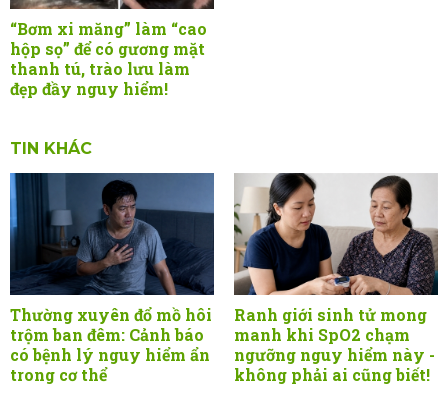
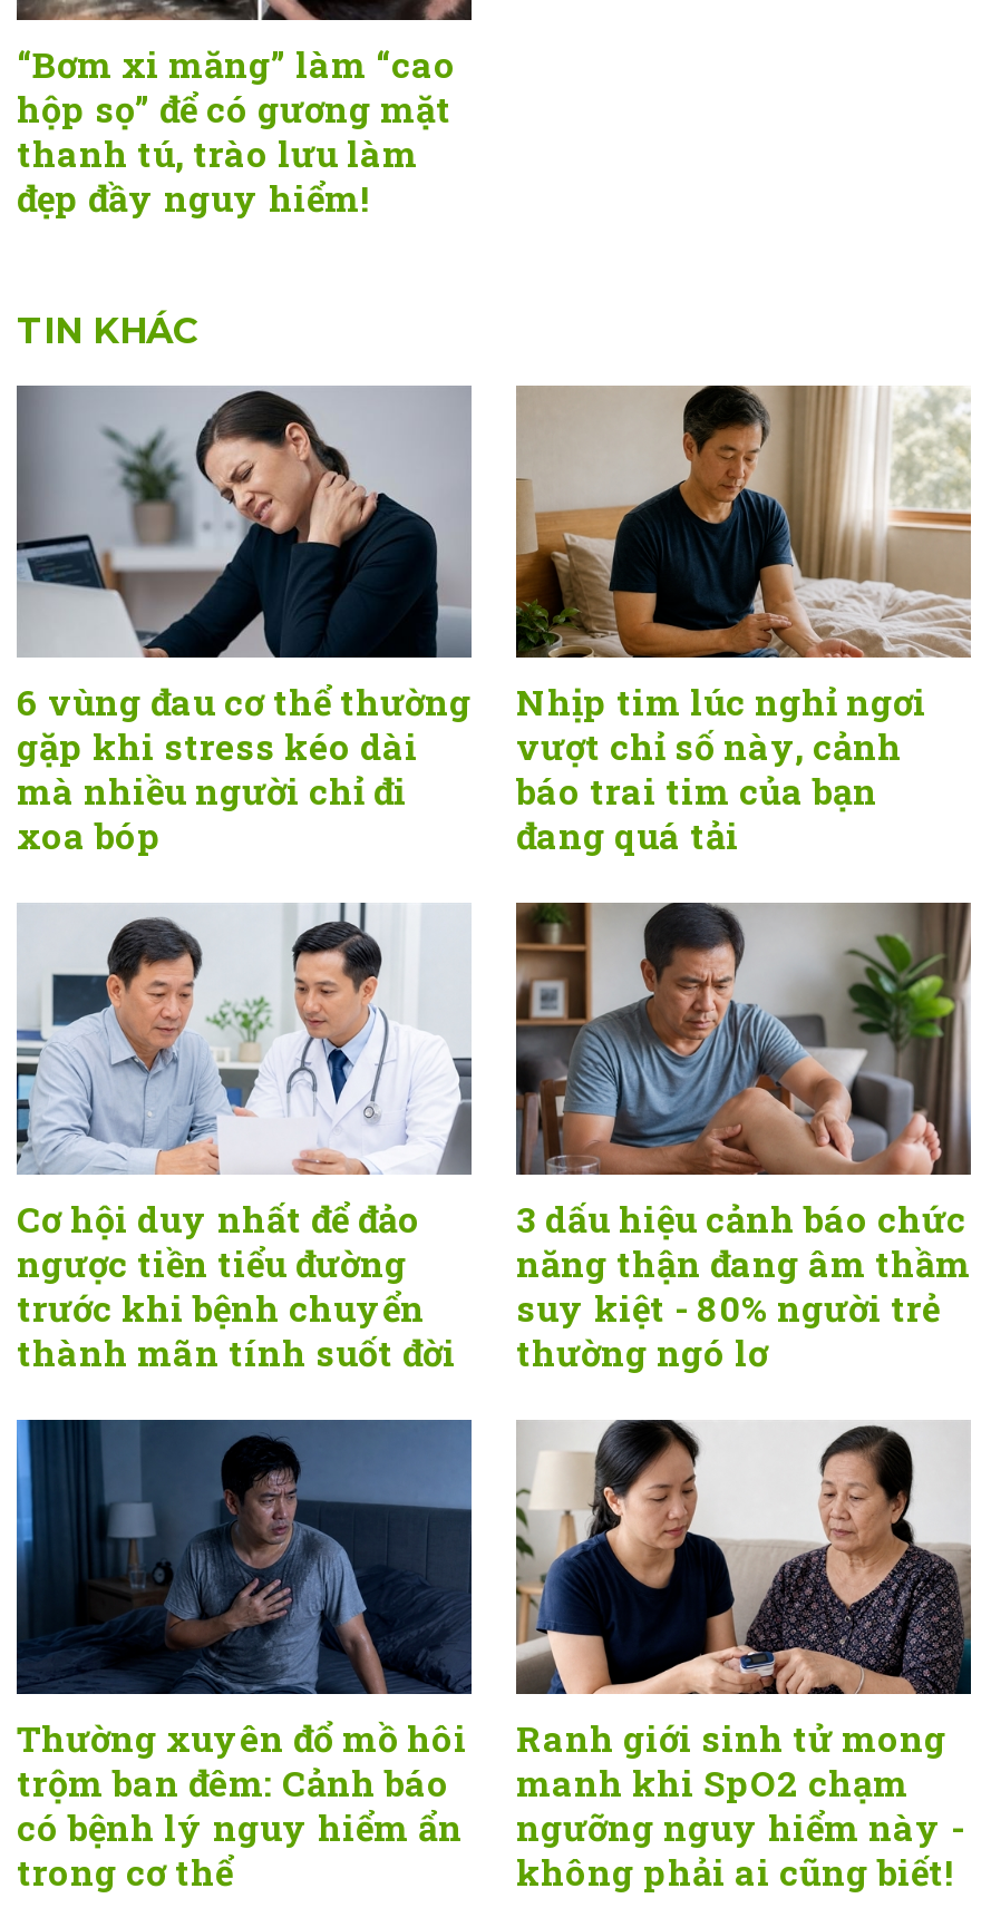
none -> [14,901,474,1376] [image] | Cơ hội duy nhất để đảo | ngược tiền tiểu đường | trước khi bệnh chuyển | thành mãn tính suốt đời
none -> [17,386,472,858] [image] | 6 vùng đau cơ thể thường | gặp khi stress kéo dài | mà nhiều người chỉ đi | xoa bóp
none -> [514,383,971,858] [image] | Nhịp tim lúc nghỉ ngơi | vượt chỉ số này, cảnh | báo trai tim của bạn | đang quá tải
none -> [514,901,973,1376] [image] | 3 dấu hiệu cảnh báo chức | năng thận đang âm thầm | suy kiệt - 80% người trẻ | thường ngó lơ

